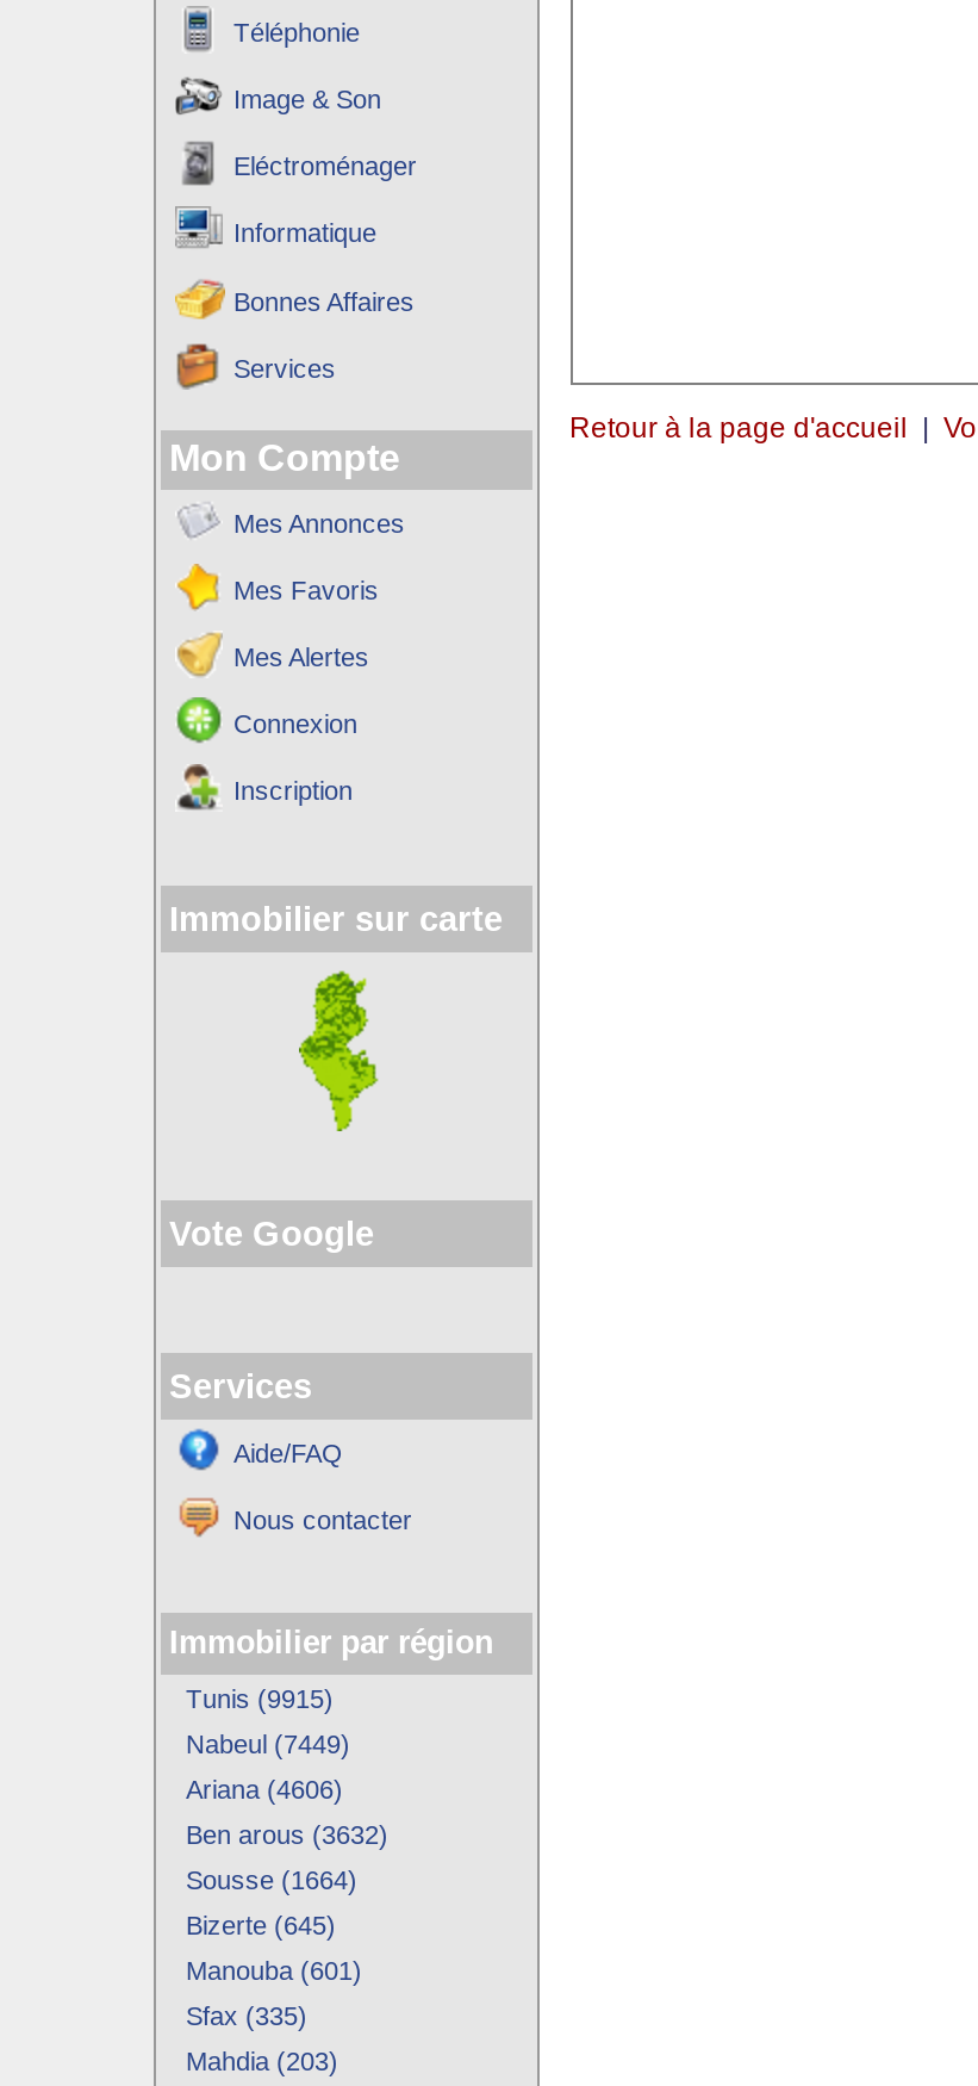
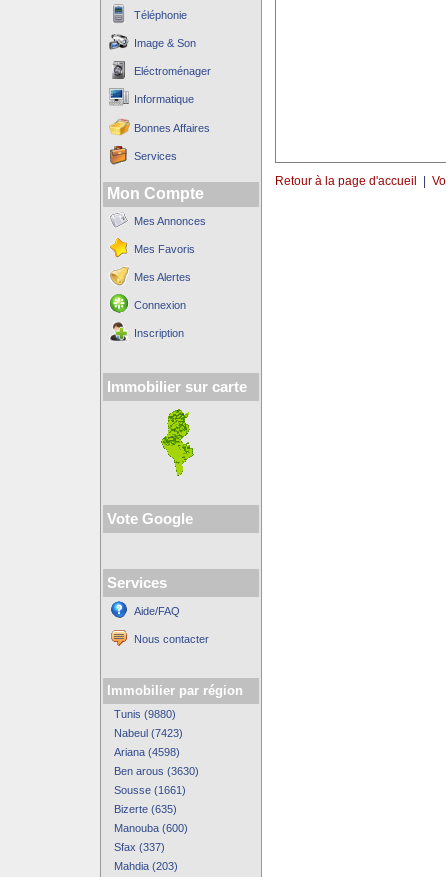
[186,1684,334,1713] Tunis (9915) -> [113,708,175,720] Tunis (9880)
[186,1730,350,1758] Nabeul (7449) -> [113,727,182,739] Nabeul (7423)
[186,1775,343,1803] Ariana (4606) -> [113,746,179,758] Ariana (4598)
[186,1820,388,1849] Ben arous (3632) -> [113,765,198,777] Ben arous (3630)
[186,1865,357,1894] Sousse (1664) -> [113,784,185,796] Sousse (1661)
[186,1911,336,1939] Bizerte (645) -> [113,803,176,815] Bizerte (635)
[186,1956,362,1985] Manouba (601) -> [113,822,187,834] Manouba (600)
[186,2001,307,2030] Sfax (335) -> [113,841,164,853] Sfax (337)

